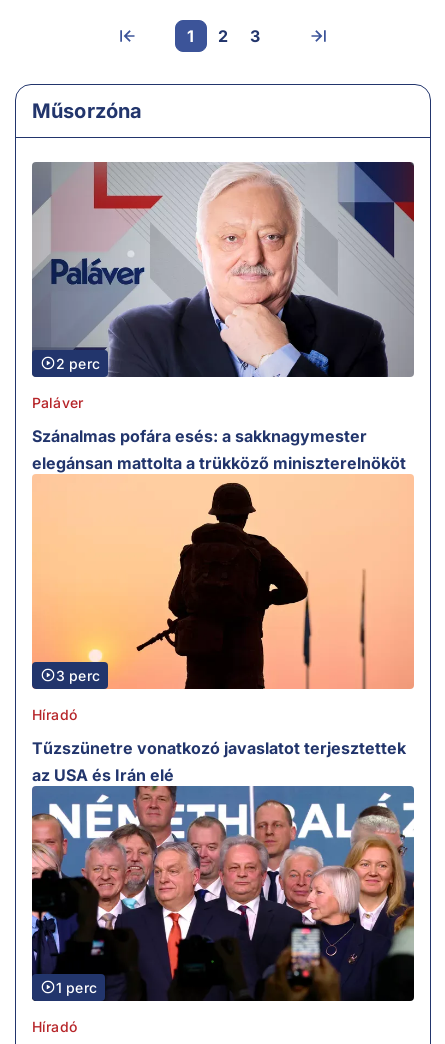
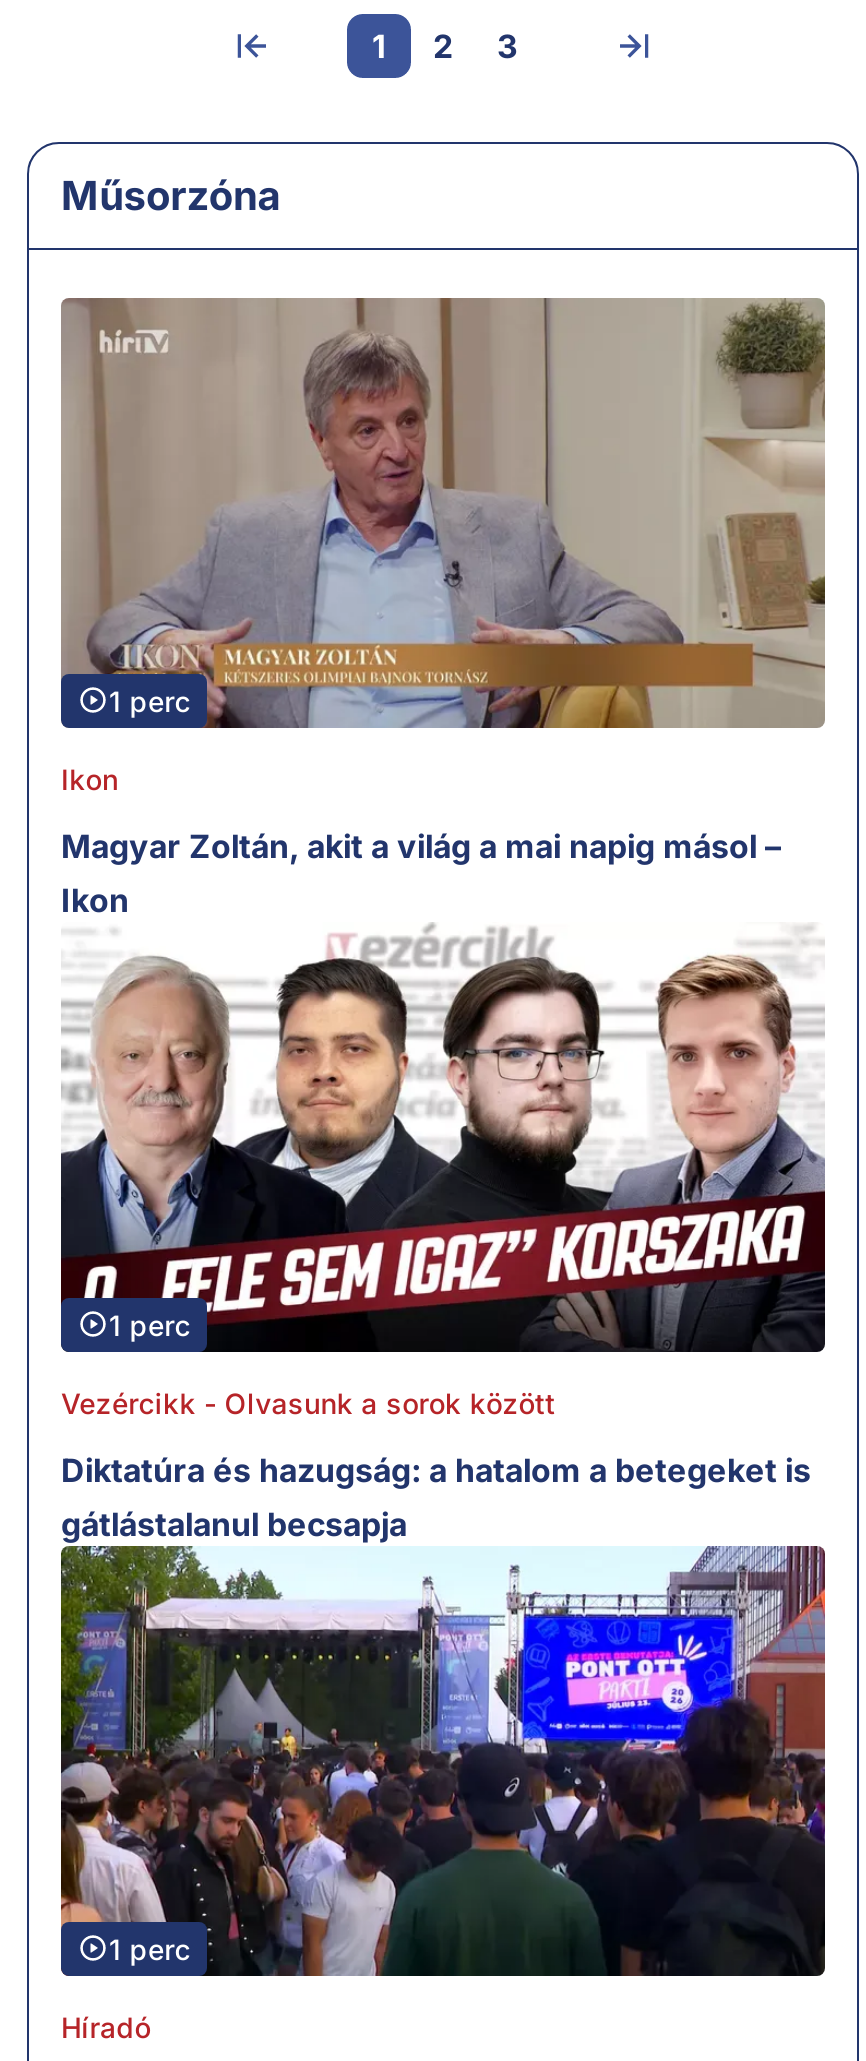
[33,161,415,378] [image] | 2 perc -> [61,298,827,730] [image] | 1 perc
[32,394,83,411] Paláver -> [61,762,118,796] Ikon
[32,426,406,473] Szánalmas pofára esés: a sakknagymester | elegánsan mattolta a trükköző miniszterelnököt -> [61,826,781,920] Magyar Zoltán, akit a világ a mai napig másol – | Ikon
[31,480,415,690] [image] | 3 perc -> [59,934,827,1354] [image] | 1 perc
[32,706,77,723] Híradó -> [61,1386,555,1420] Vezércikk - Olvasunk a sorok között
[32,738,406,785] Tűzszünetre vonatkozó javaslatot terjesztettek | az USA és Irán elé -> [61,1450,811,1544] Diktatúra és hazugság: a hatalom a betegeket is | gátlástalanul becsapja
[31,785,415,1001] [image] -> [59,1546,827,1978] [image]

